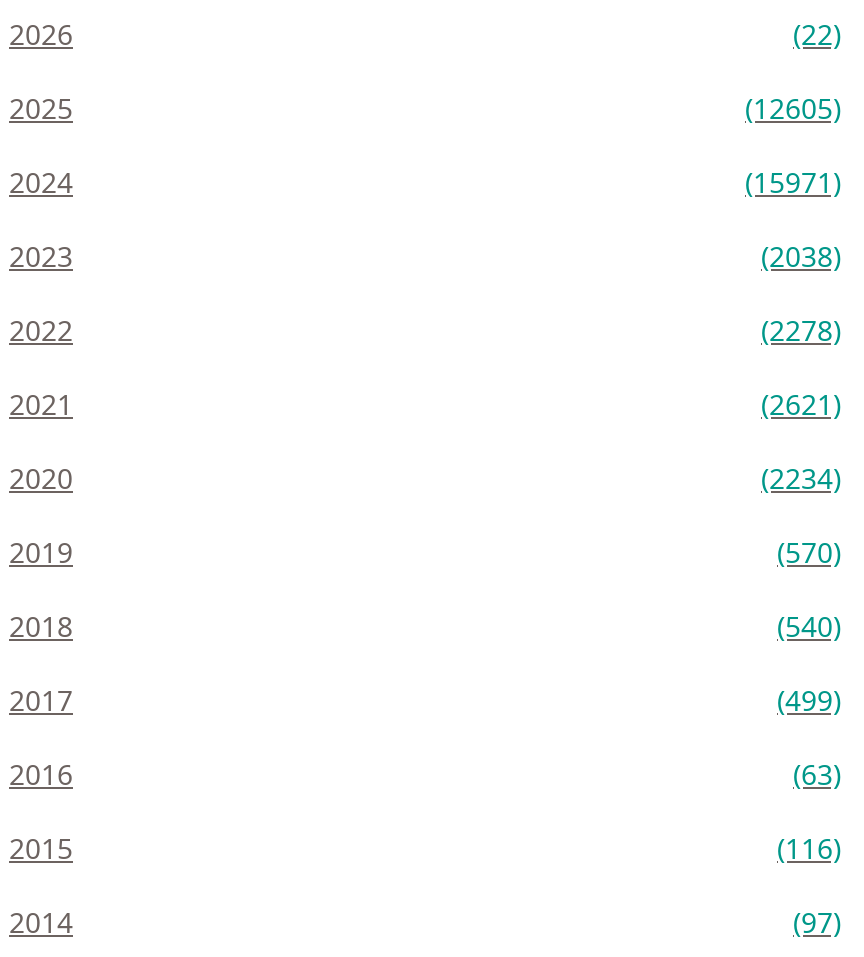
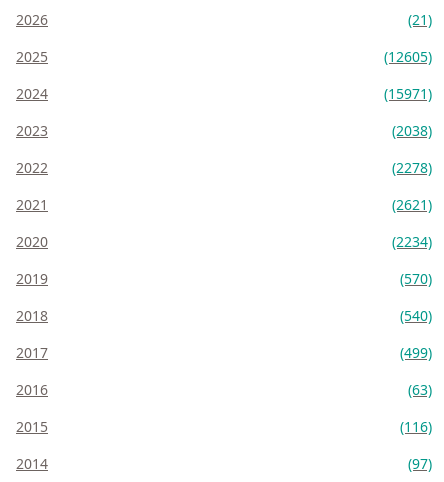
[793,15,841,53] (22) -> [408,10,432,29] (21)

